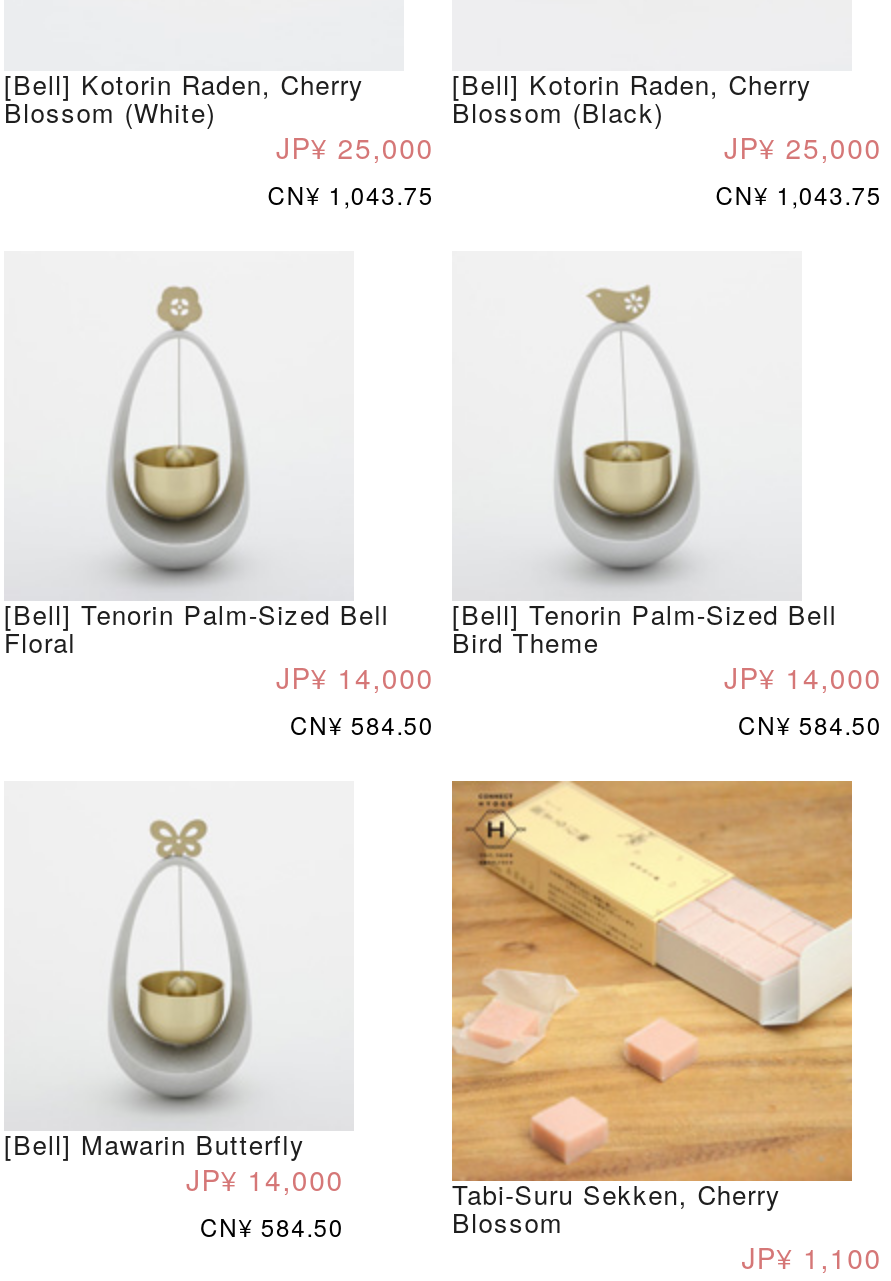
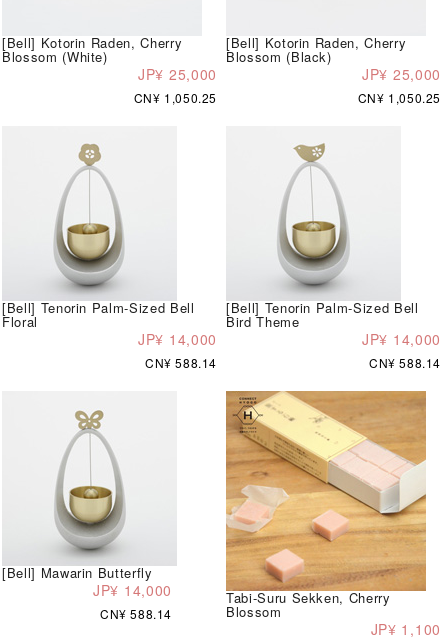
[268,176,434,210] CN¥ 1,043.75 -> [134,89,217,106] CN¥ 1,050.25
[716,176,882,210] CN¥ 1,043.75 -> [358,89,441,106] CN¥ 1,050.25
[290,706,434,740] CN¥ 584.50 -> [145,354,217,371] CN¥ 588.14
[738,706,882,740] CN¥ 584.50 -> [369,354,441,371] CN¥ 588.14
[200,1208,344,1242] CN¥ 584.50 -> [100,605,172,622] CN¥ 588.14

